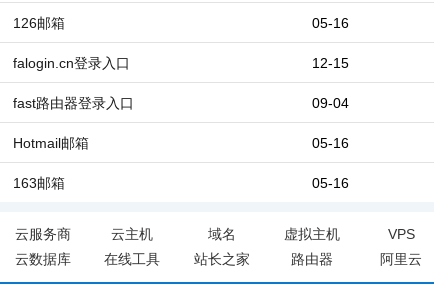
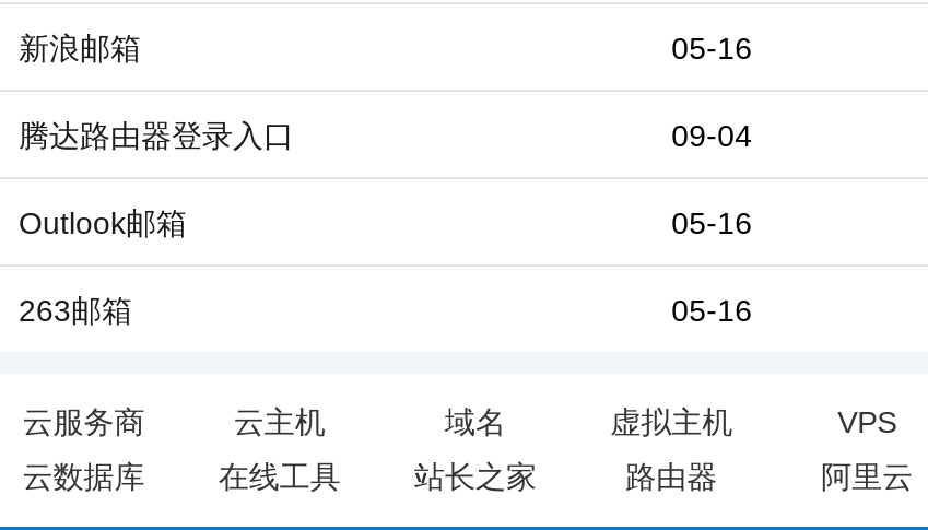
[13,15,349,71] 126邮箱 | 12-15 | falogin.cn登录入口 -> [19,30,141,65] 新浪邮箱
[13,95,134,111] fast路由器登录入口 -> [19,118,294,153] 腾达路由器登录入口
[13,135,89,151] Hotmail邮箱 -> [19,205,187,240] Outlook邮箱
[13,175,65,191] 163邮箱 -> [19,293,132,328] 263邮箱

